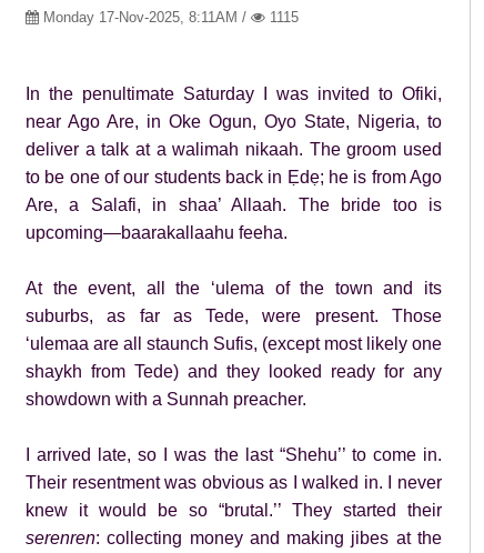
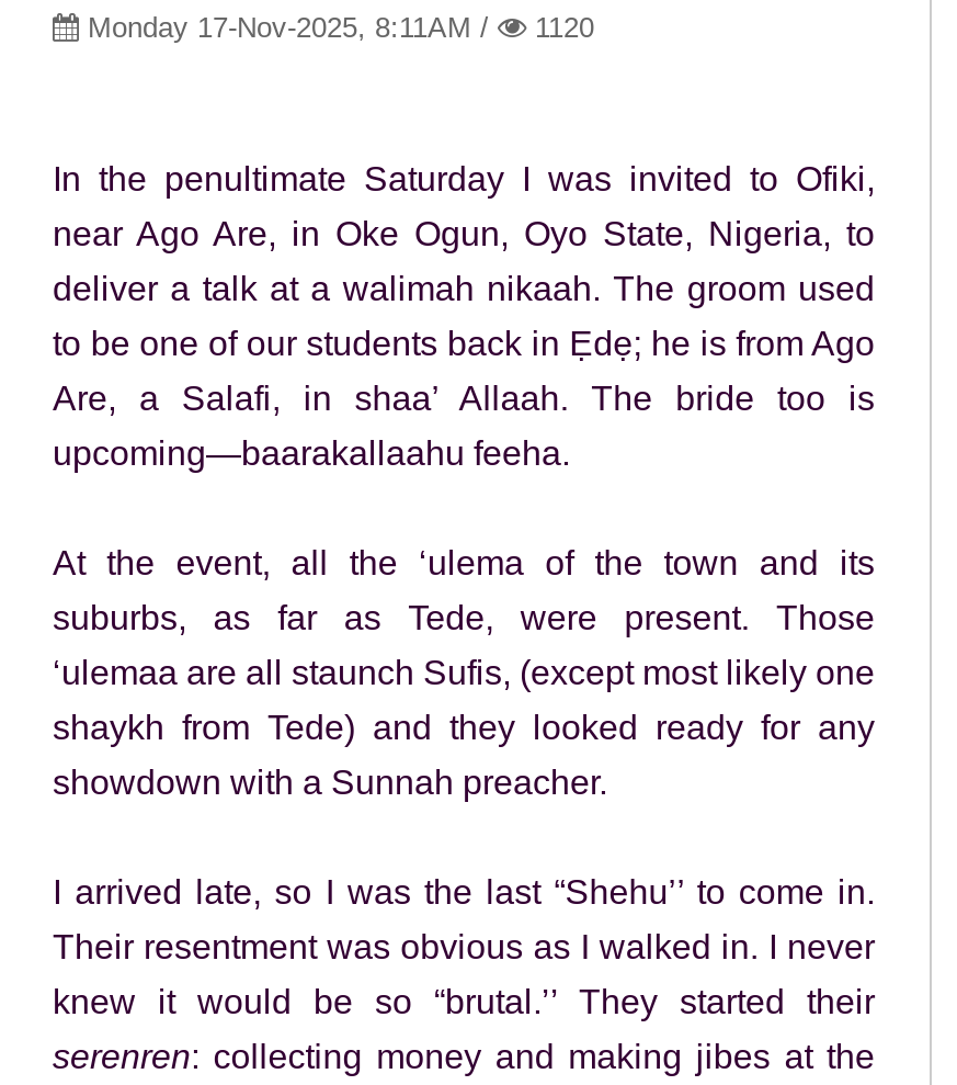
[39,9,299,26] Monday 17-Nov-2025, 8:11AM / 1115 -> [79,11,594,44] Monday 17-Nov-2025, 8:11AM / 1120

